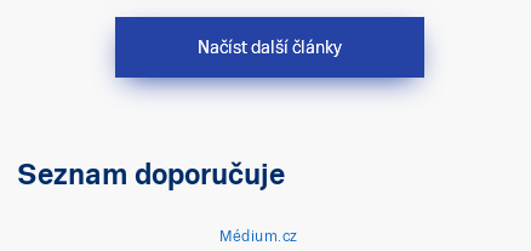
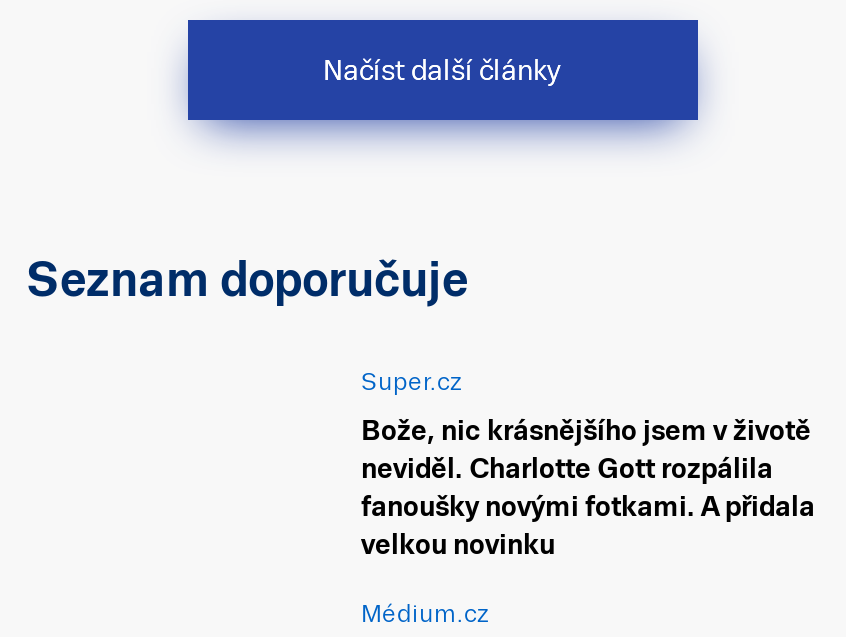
none -> [361,368,815,560] Super.cz | Bože, nic krásnějšího jsem v životě | neviděl. Charlotte Gott rozpálila | fanoušky novými fotkami. A přidala | velkou novinku

